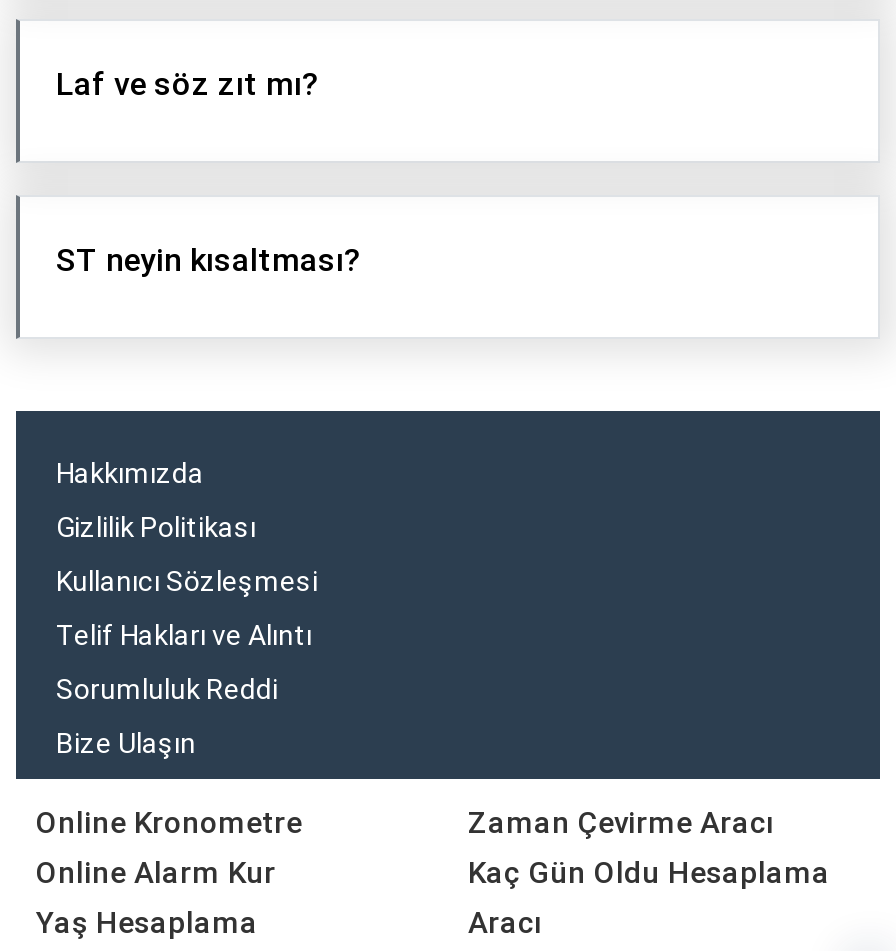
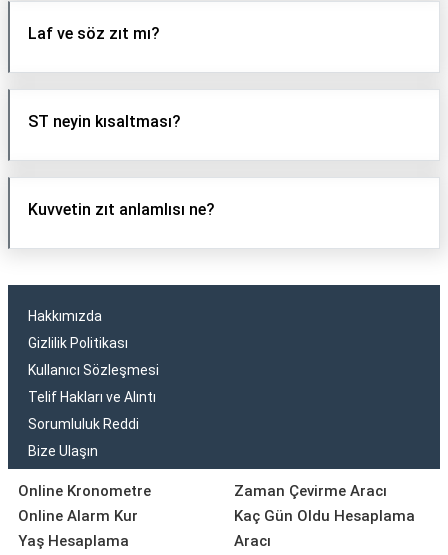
none -> [28,200,215,219] Kuvvetin zıt anlamlısı ne?

